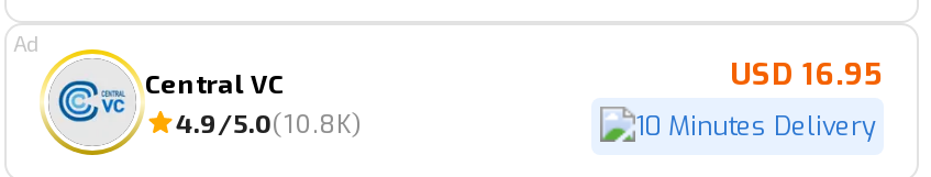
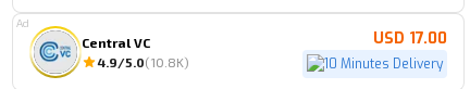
[730,53,884,95] USD 16.95 -> [373,28,447,48] USD 17.00

